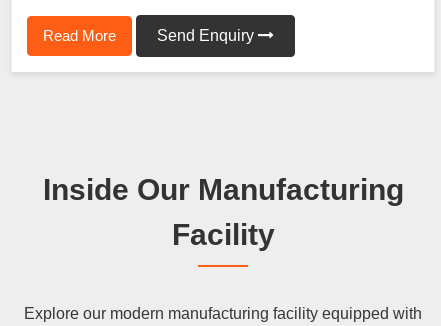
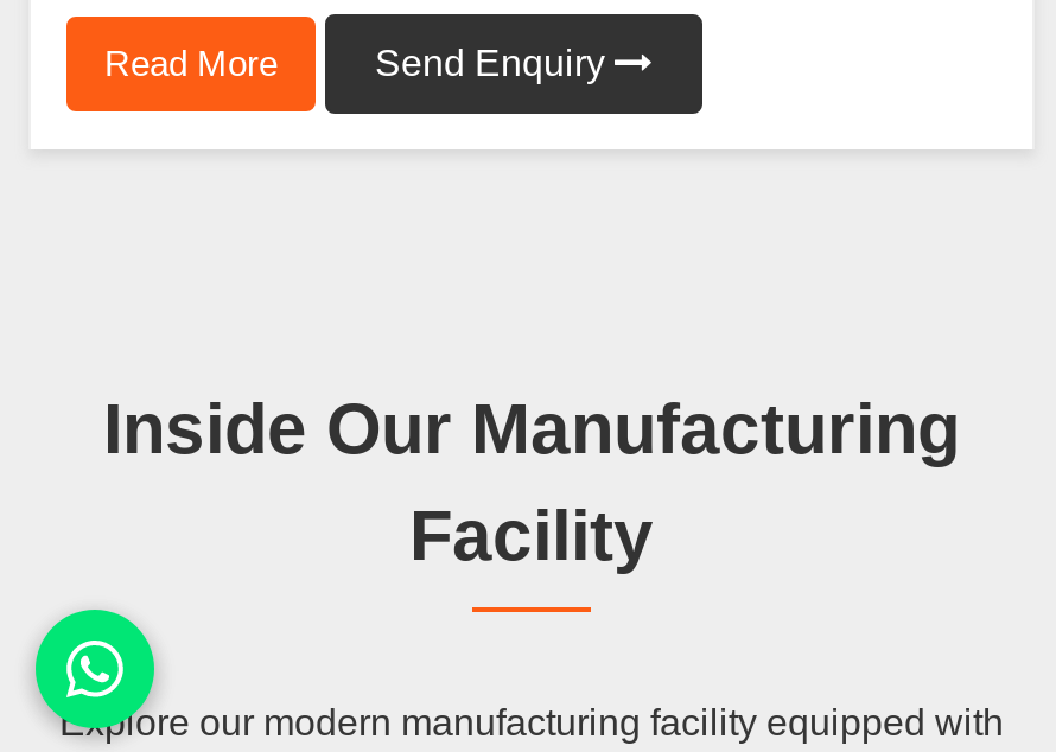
none -> [31,607,159,719] [image]

